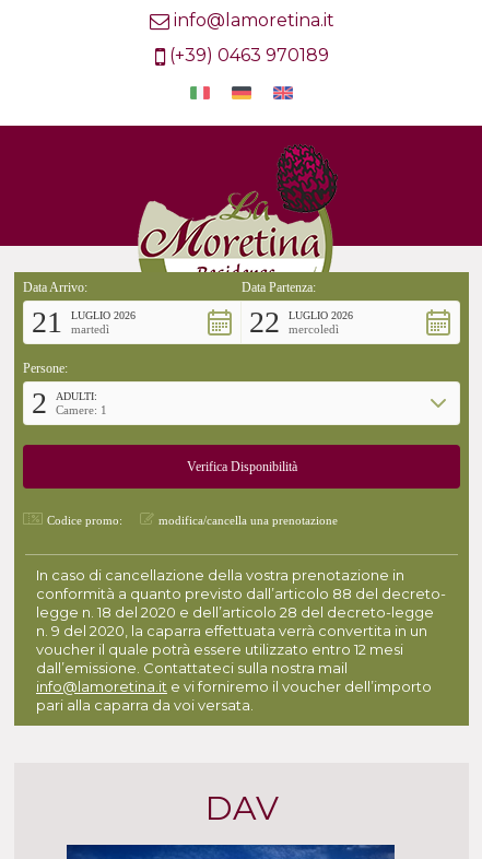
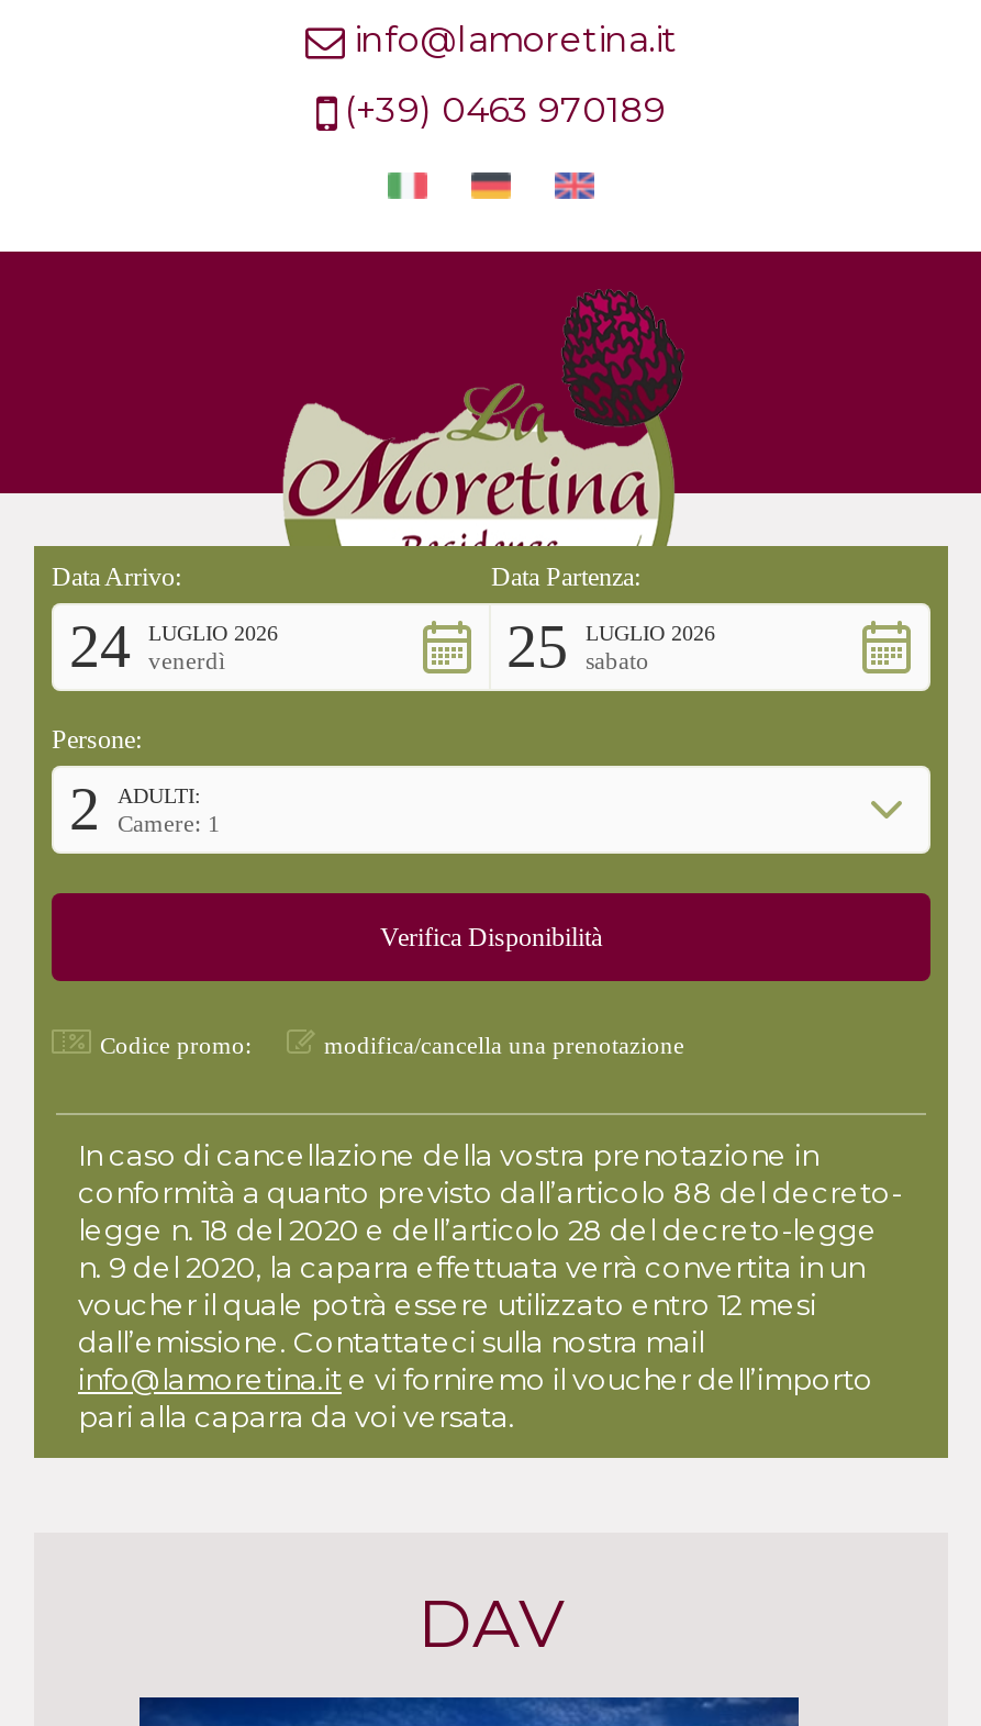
[32,305,62,339] 21 -> [69,612,131,680] 24
[249,305,280,339] 22 -> [506,612,568,680] 25
[71,322,109,336] martedì -> [148,647,225,673] venerdì
[289,322,339,336] mercoledì -> [586,647,649,673] sabato

